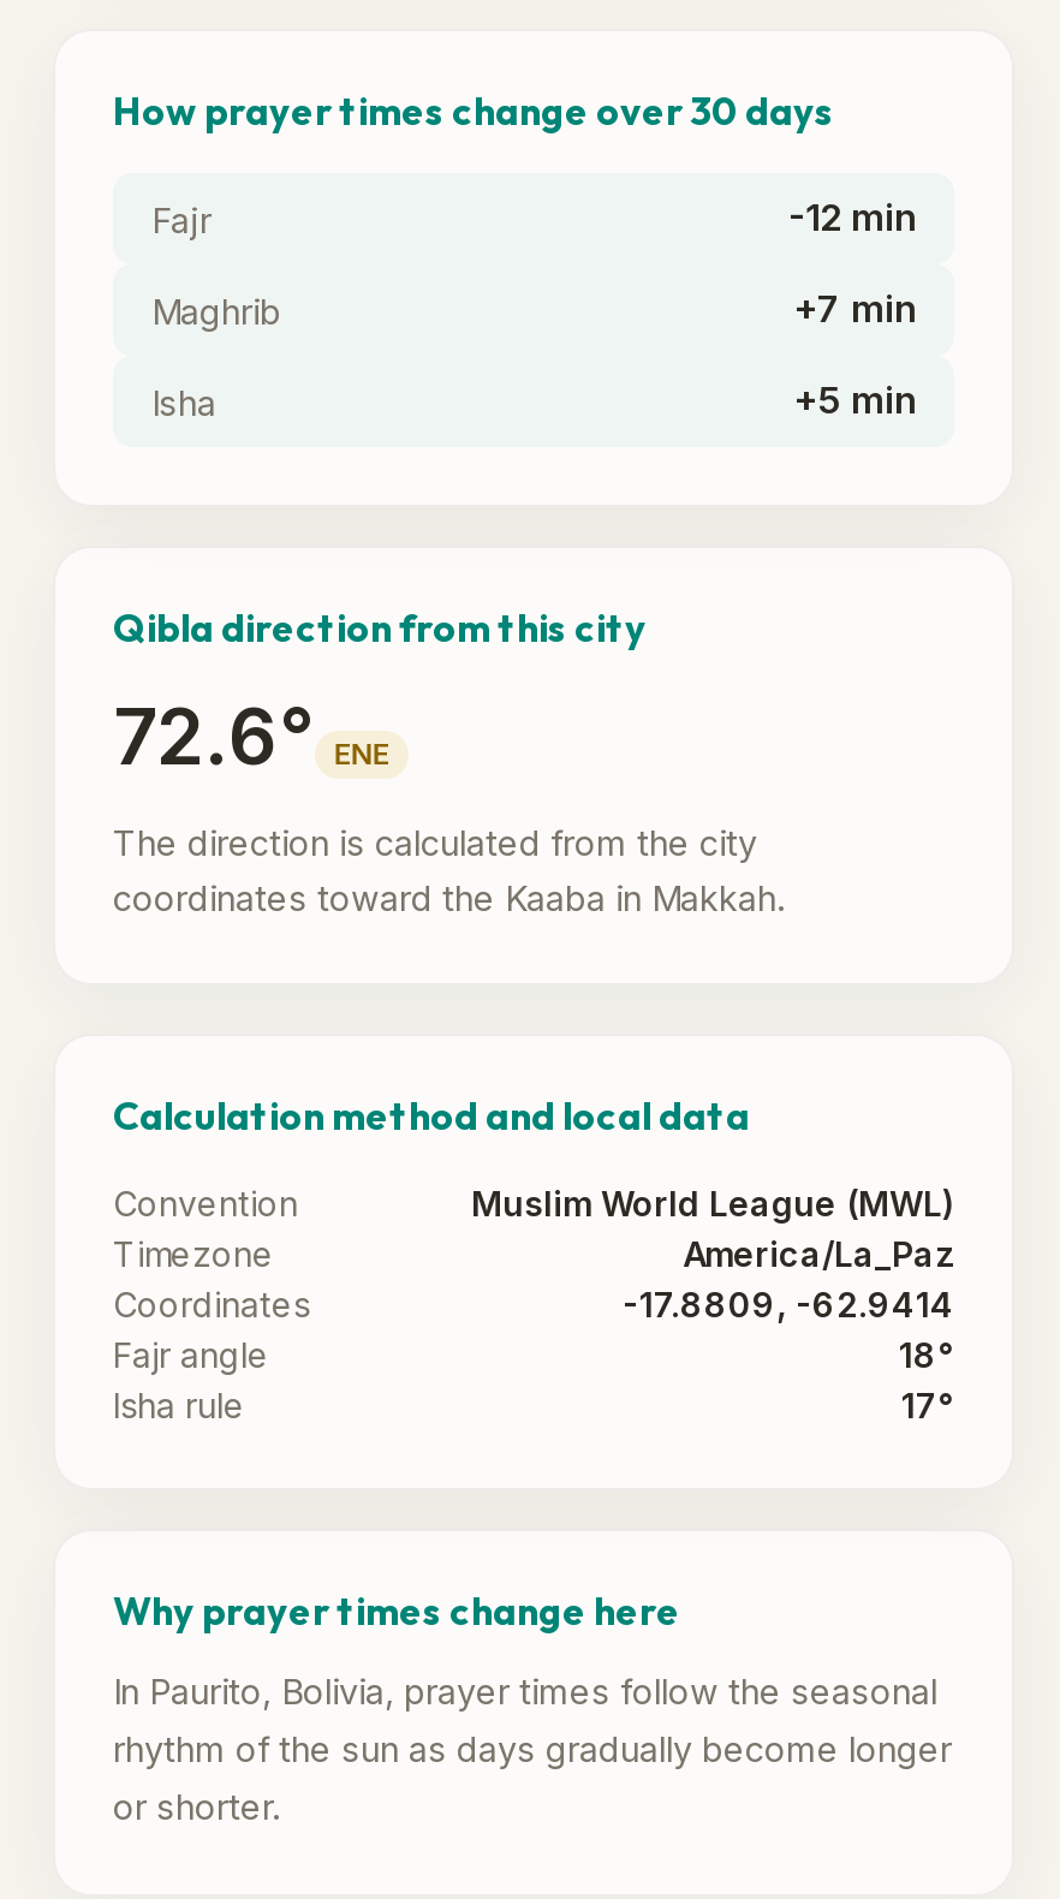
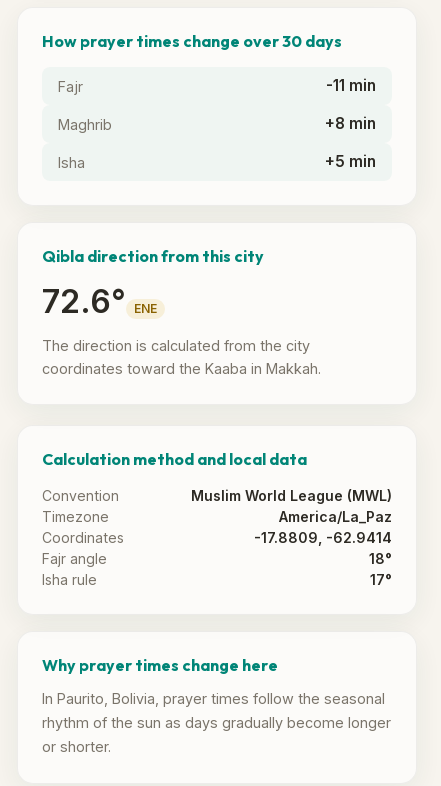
[788,195,916,240] -12 min -> [326,76,376,95] -11 min
[793,286,916,332] +7 min -> [325,114,376,133] +8 min

